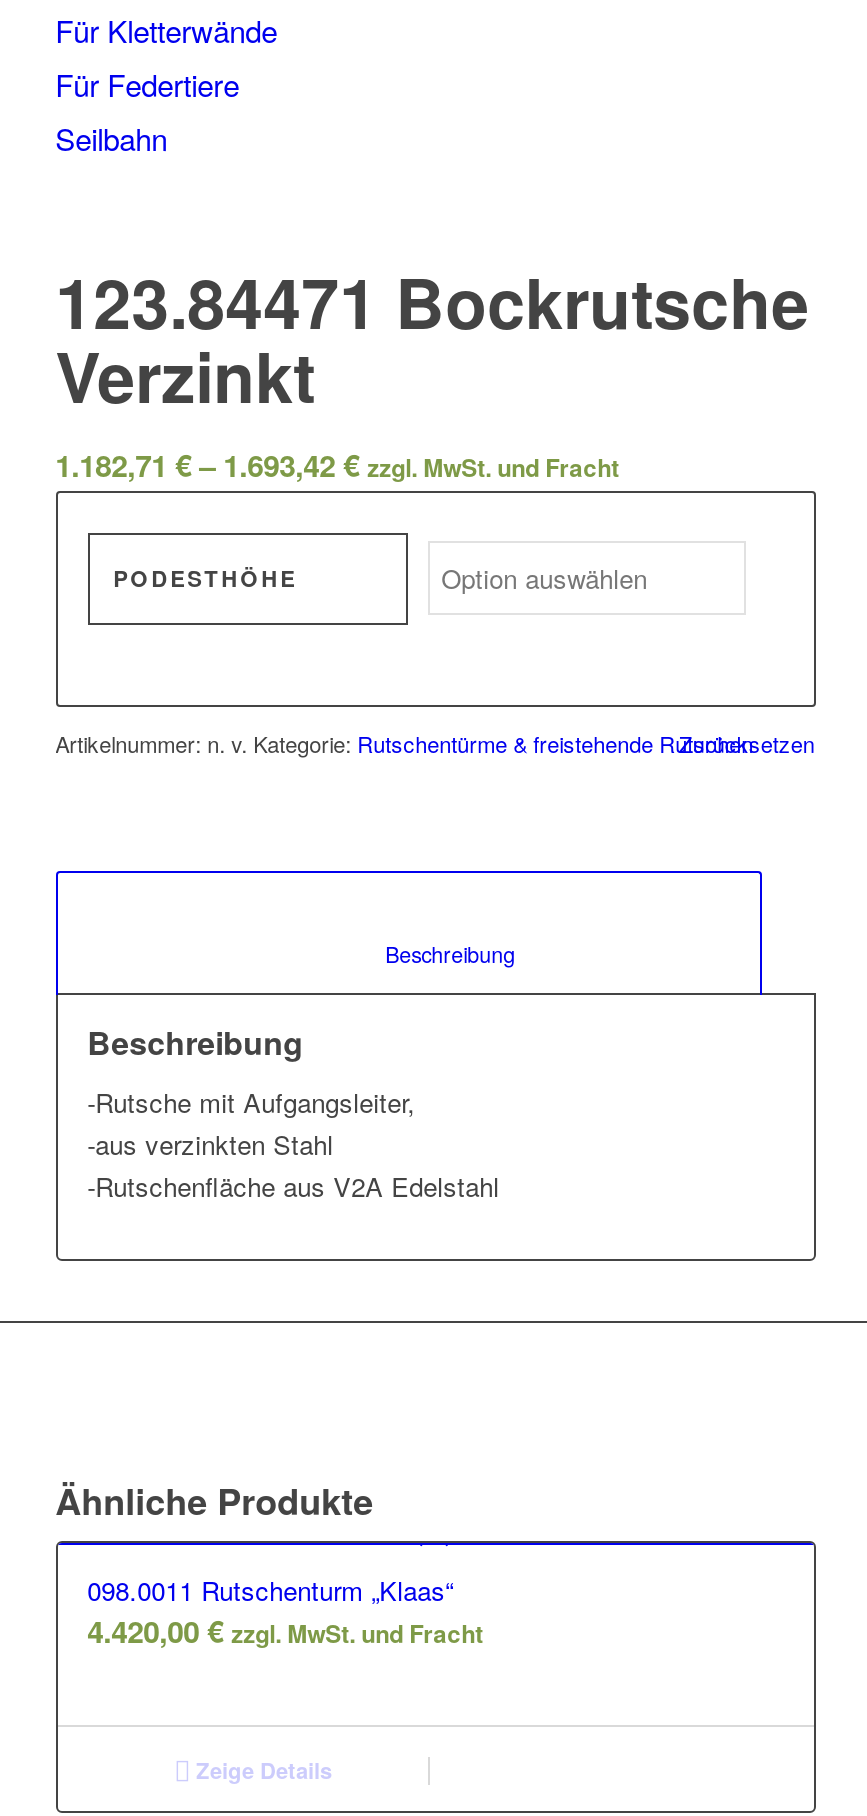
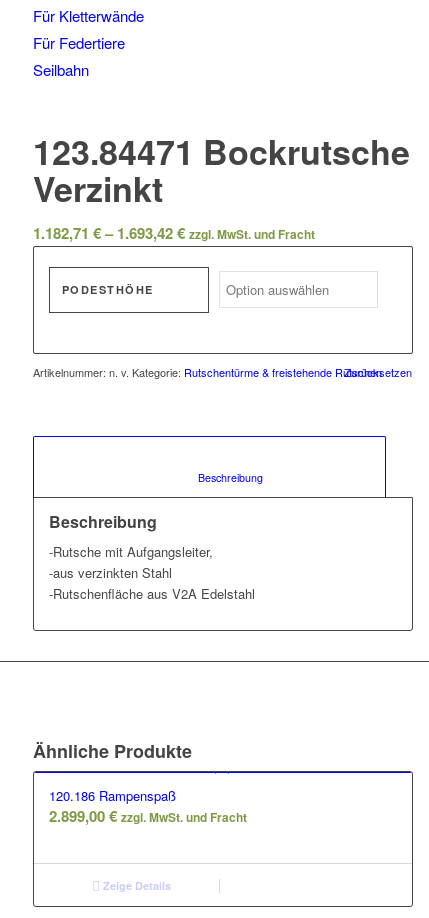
[87,1571,483,1653] 098.0011 Rutschenturm „Klaas“ | 4.420,00 € zzgl. MwSt. und Fracht -> [49,786,247,827] 120.186 Rampenspaß | 2.899,00 € zzgl. MwSt. und Fracht

